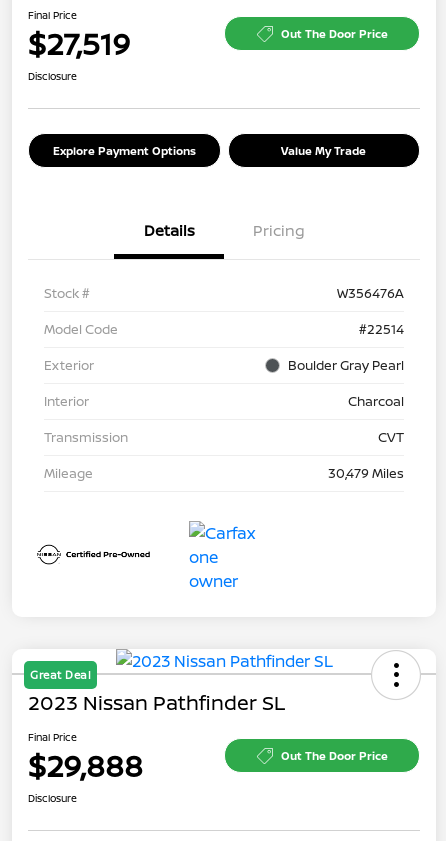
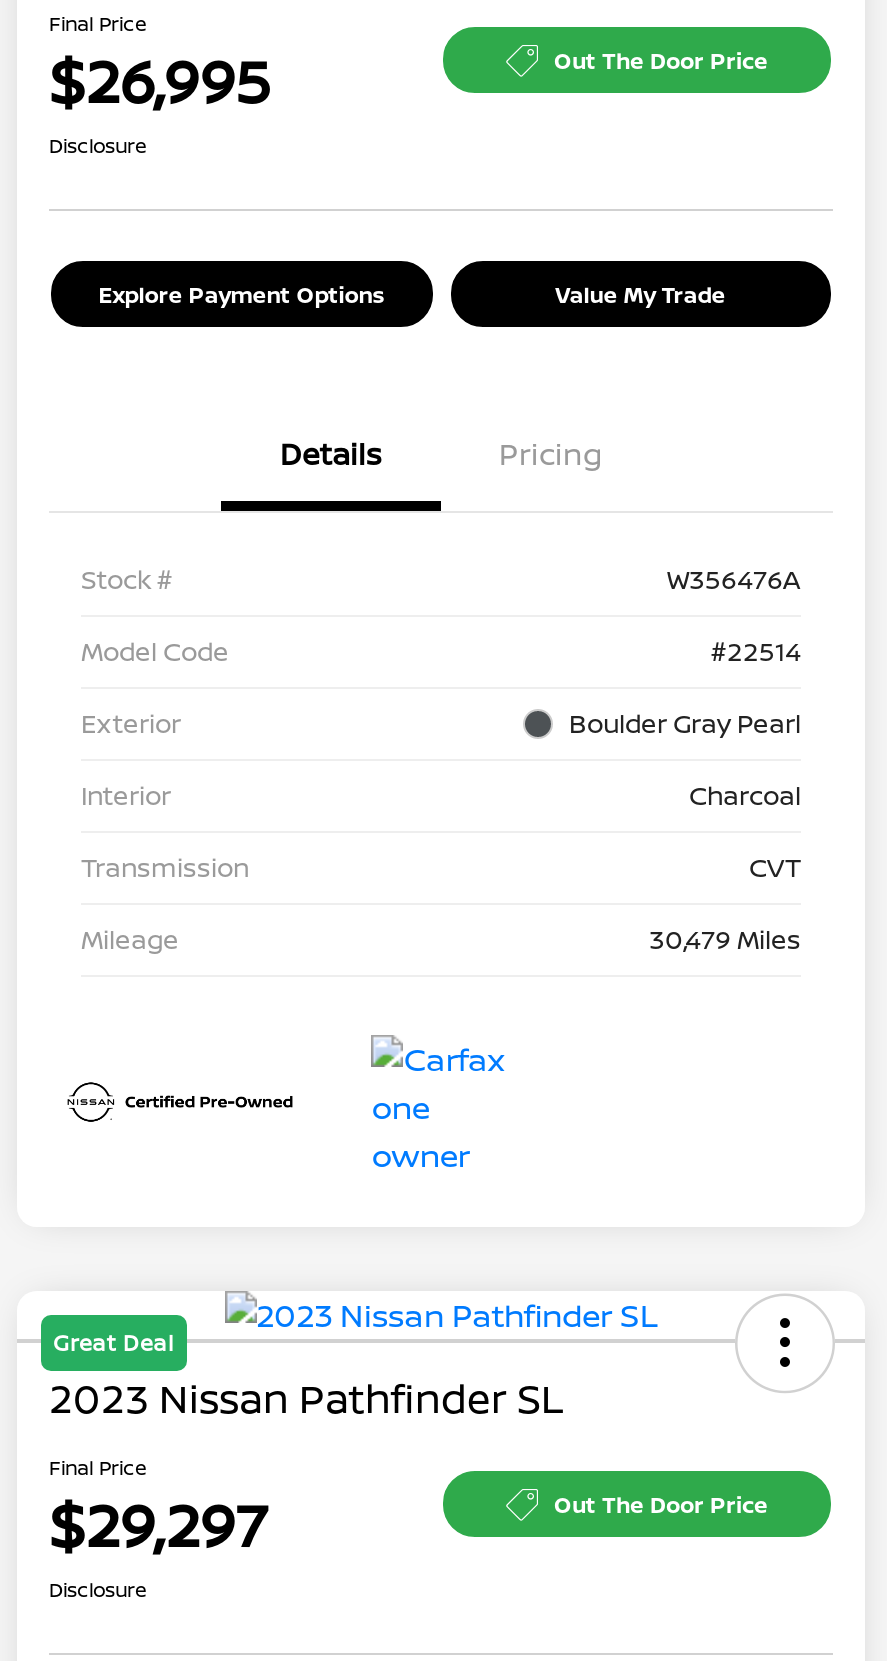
[28,23,130,64] $27,519 -> [49,39,271,121] $26,995
[28,745,143,786] $29,888 -> [49,1483,267,1565] $29,297

